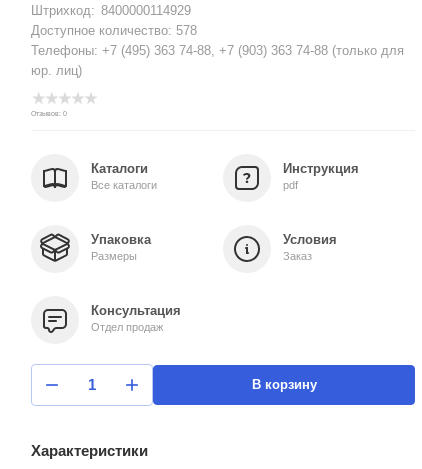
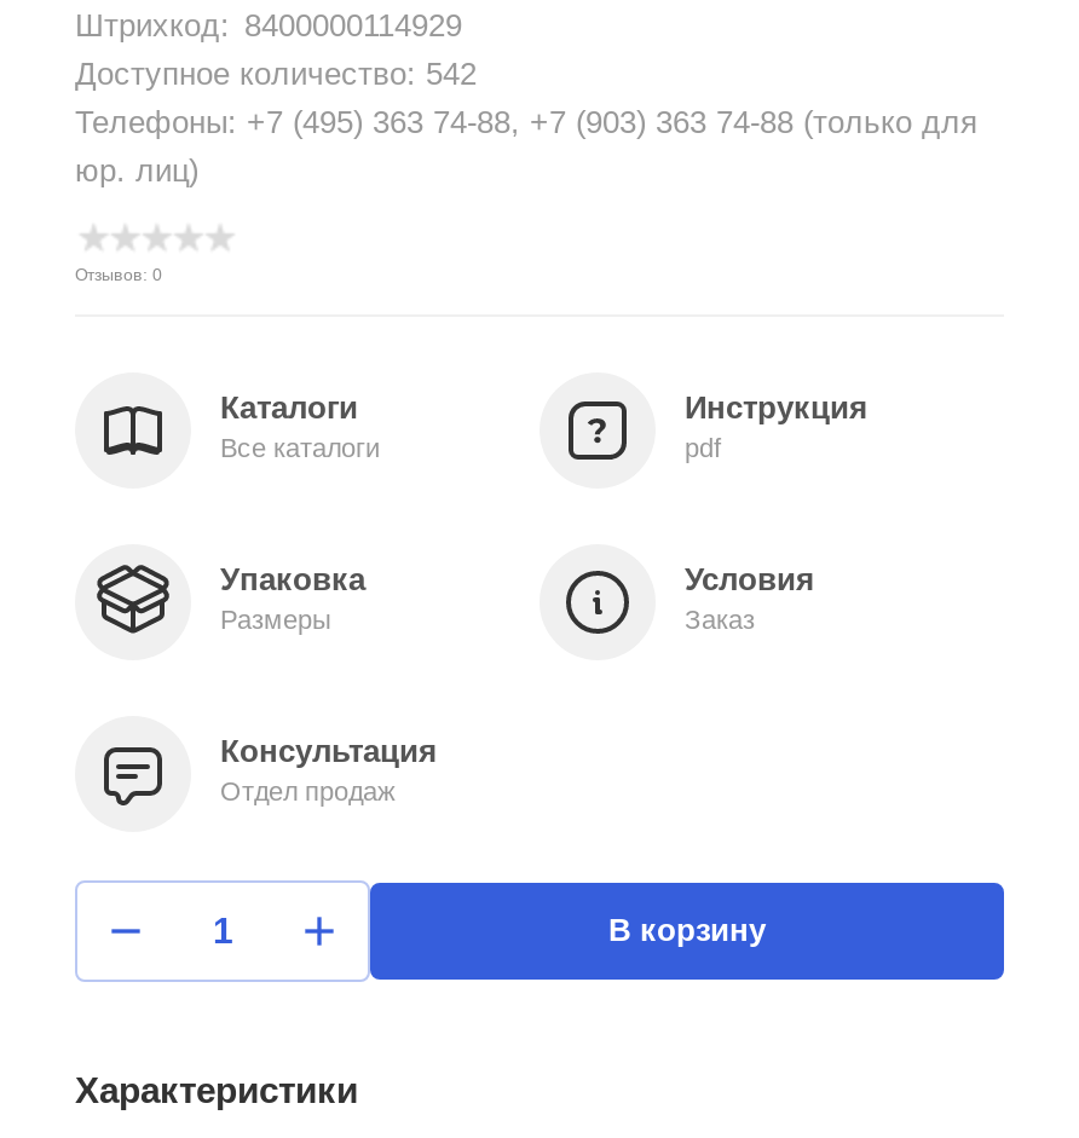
[31,23,197,38] Доступное количество: 578 -> [75,55,477,91] Доступное количество: 542

